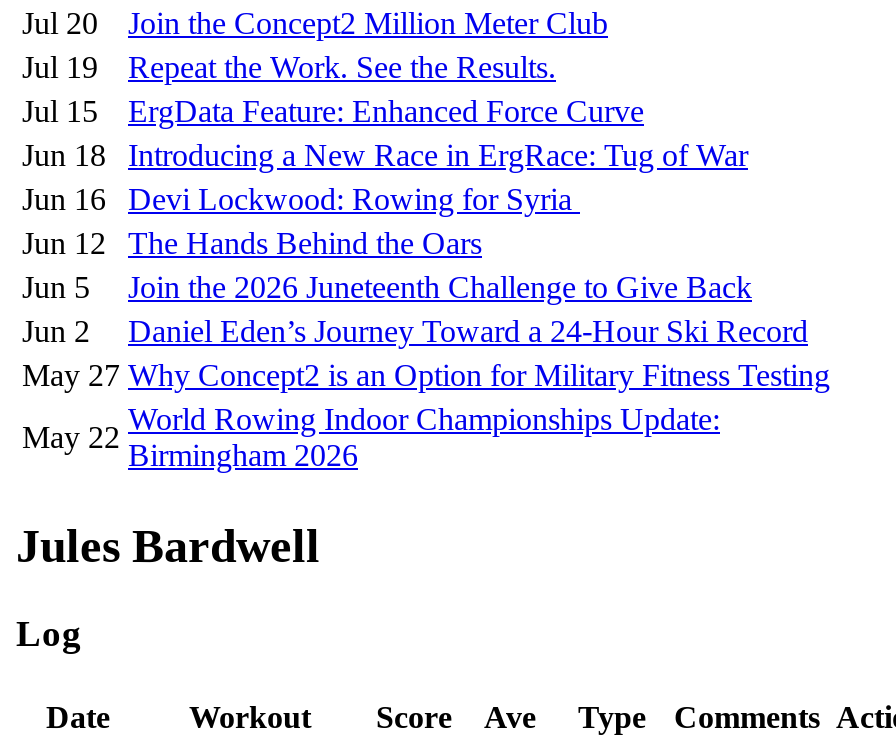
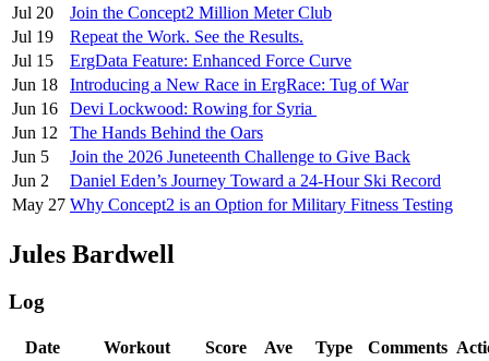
[128,401,720,471] World Rowing Indoor Championships Update: | Birmingham 2026 -> none
[22,419,120,453] May 22 -> none

